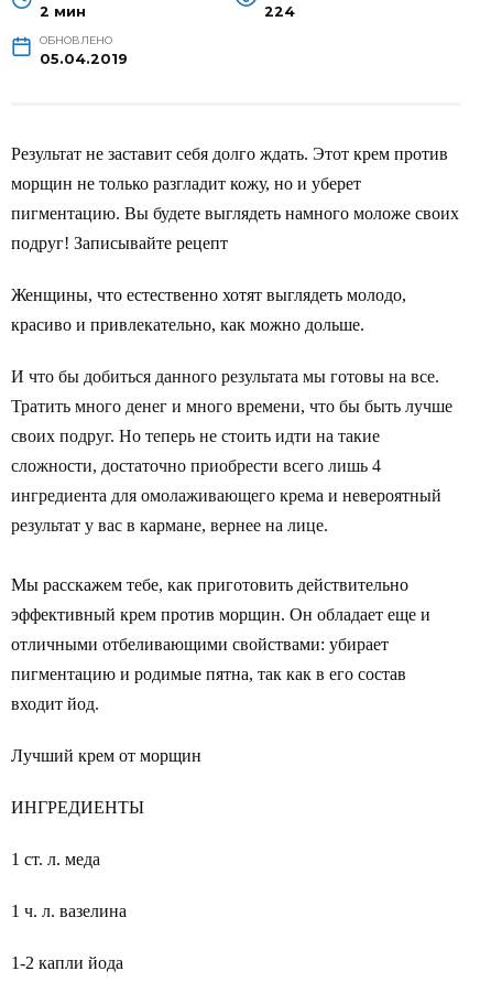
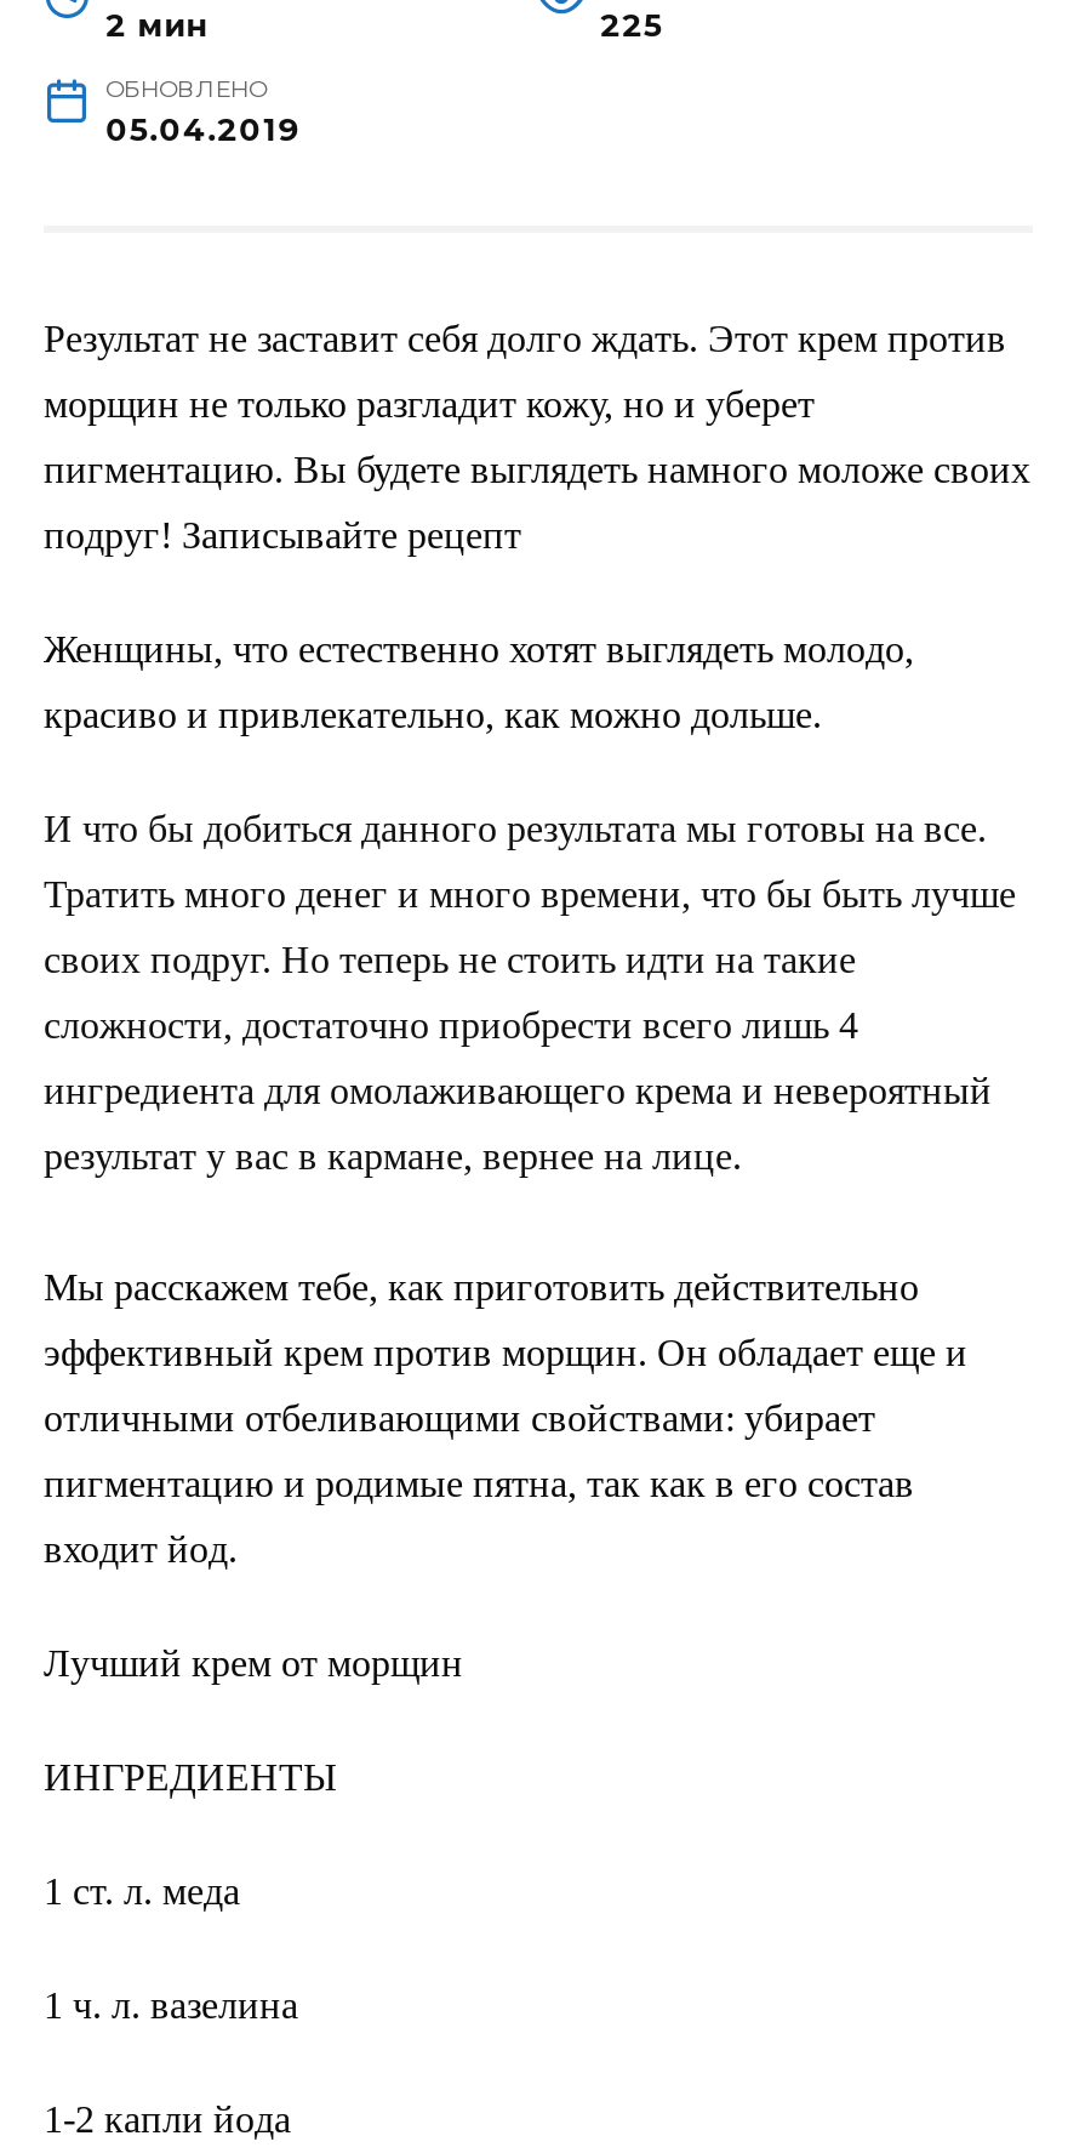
[264,3,295,20] 224 -> [600,7,663,43] 225

